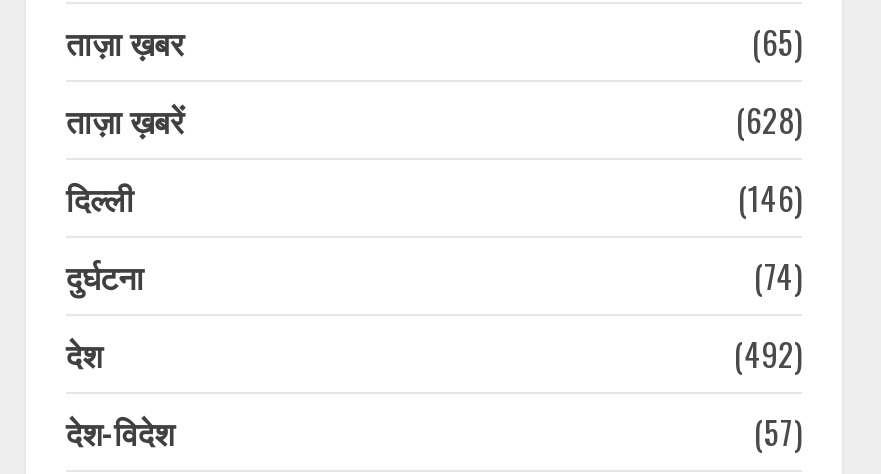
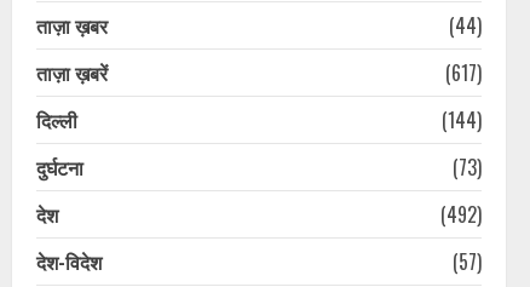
[752,18,802,66] (65) -> [449,11,482,40] (44)
[736,96,802,144] (628) -> [445,58,482,87] (617)
[738,174,802,222] (146) -> [442,105,482,134] (144)
[754,252,802,300] (74) -> [453,153,482,182] (73)

